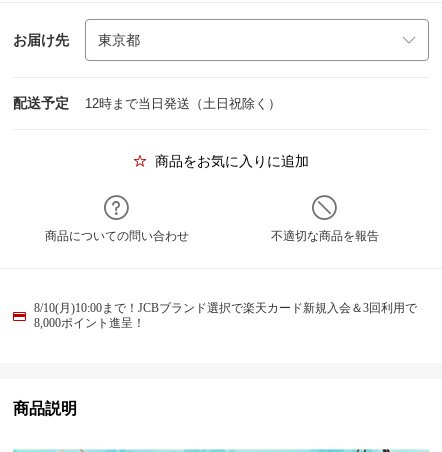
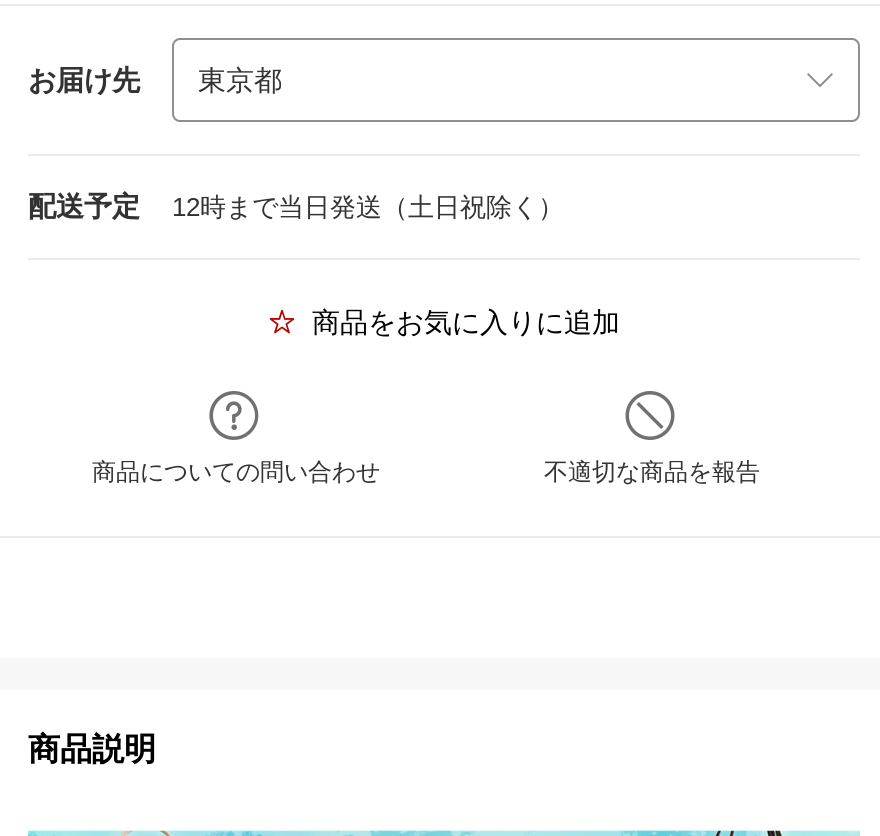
[34,301,417,330] 8/10(月)10:00まで！JCBブランド選択で楽天カード新規入会＆3回利用で | 8,000ポイント進呈！ -> none

